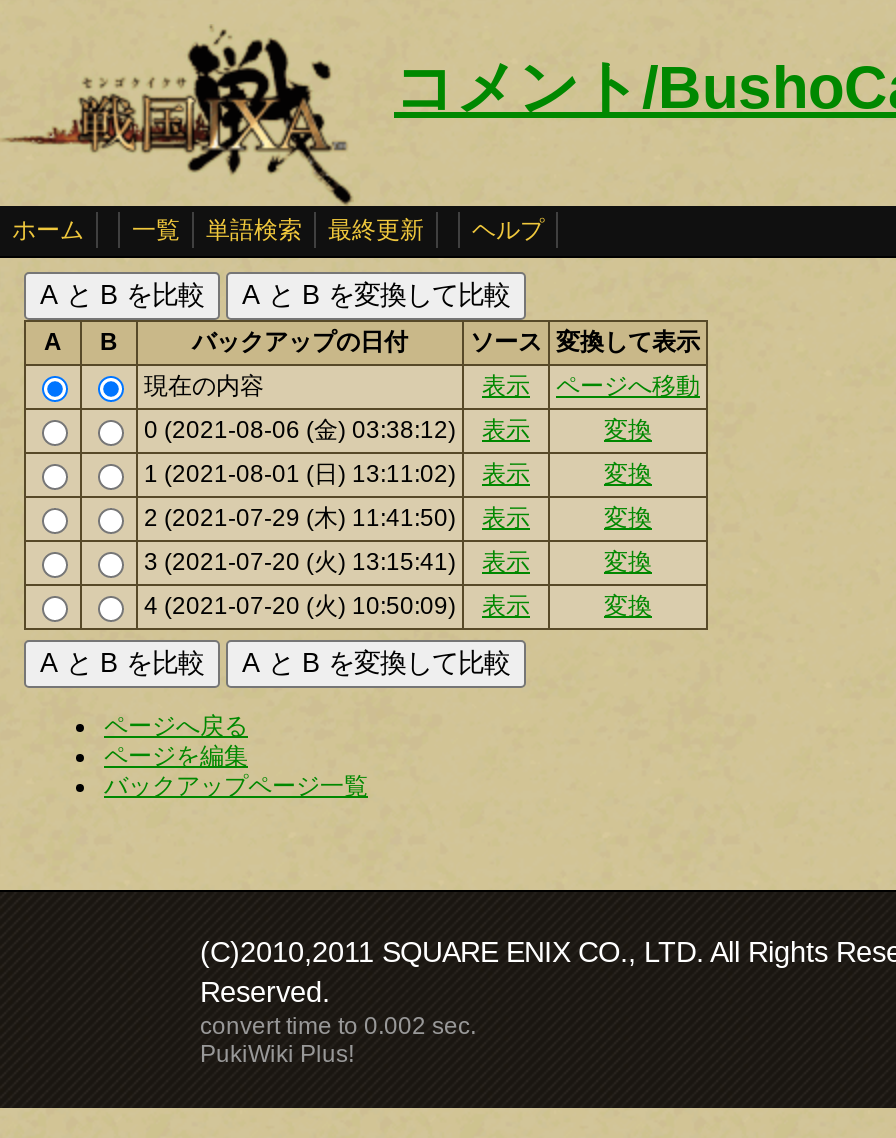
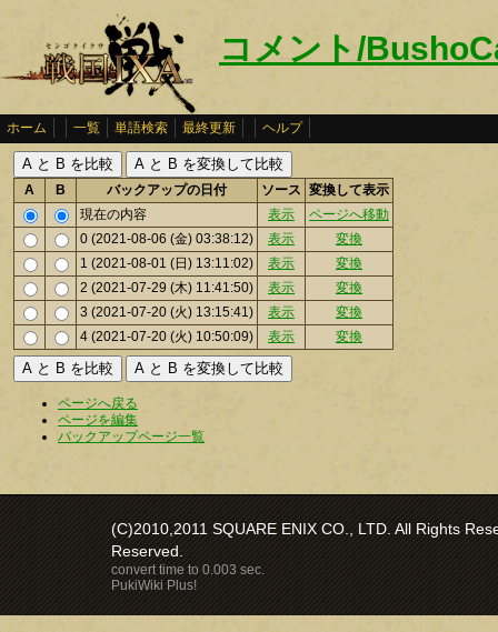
[200,1012,476,1040] convert time to 0.002 sec. -> [111,562,265,578] convert time to 0.003 sec.

